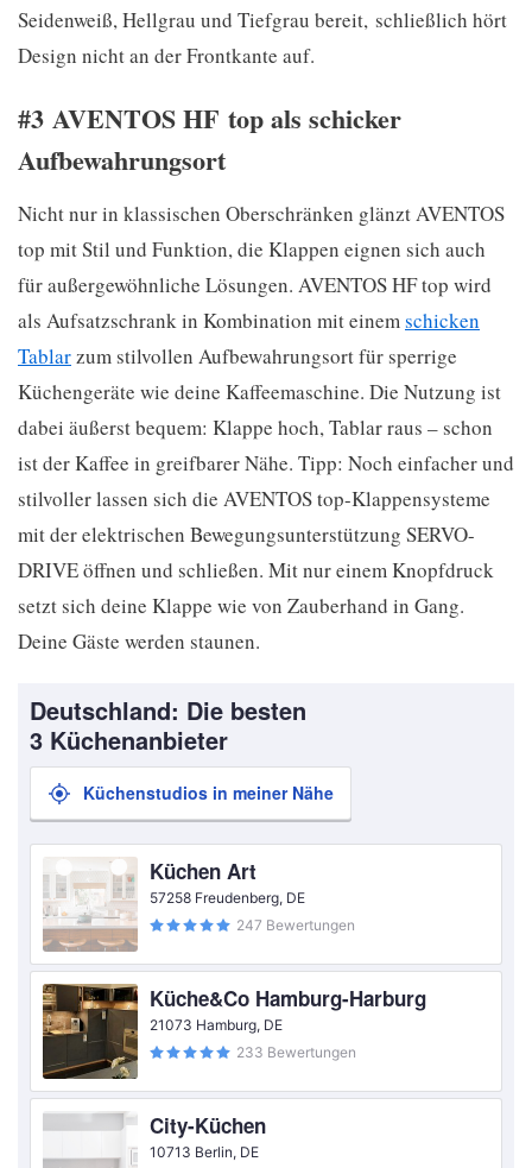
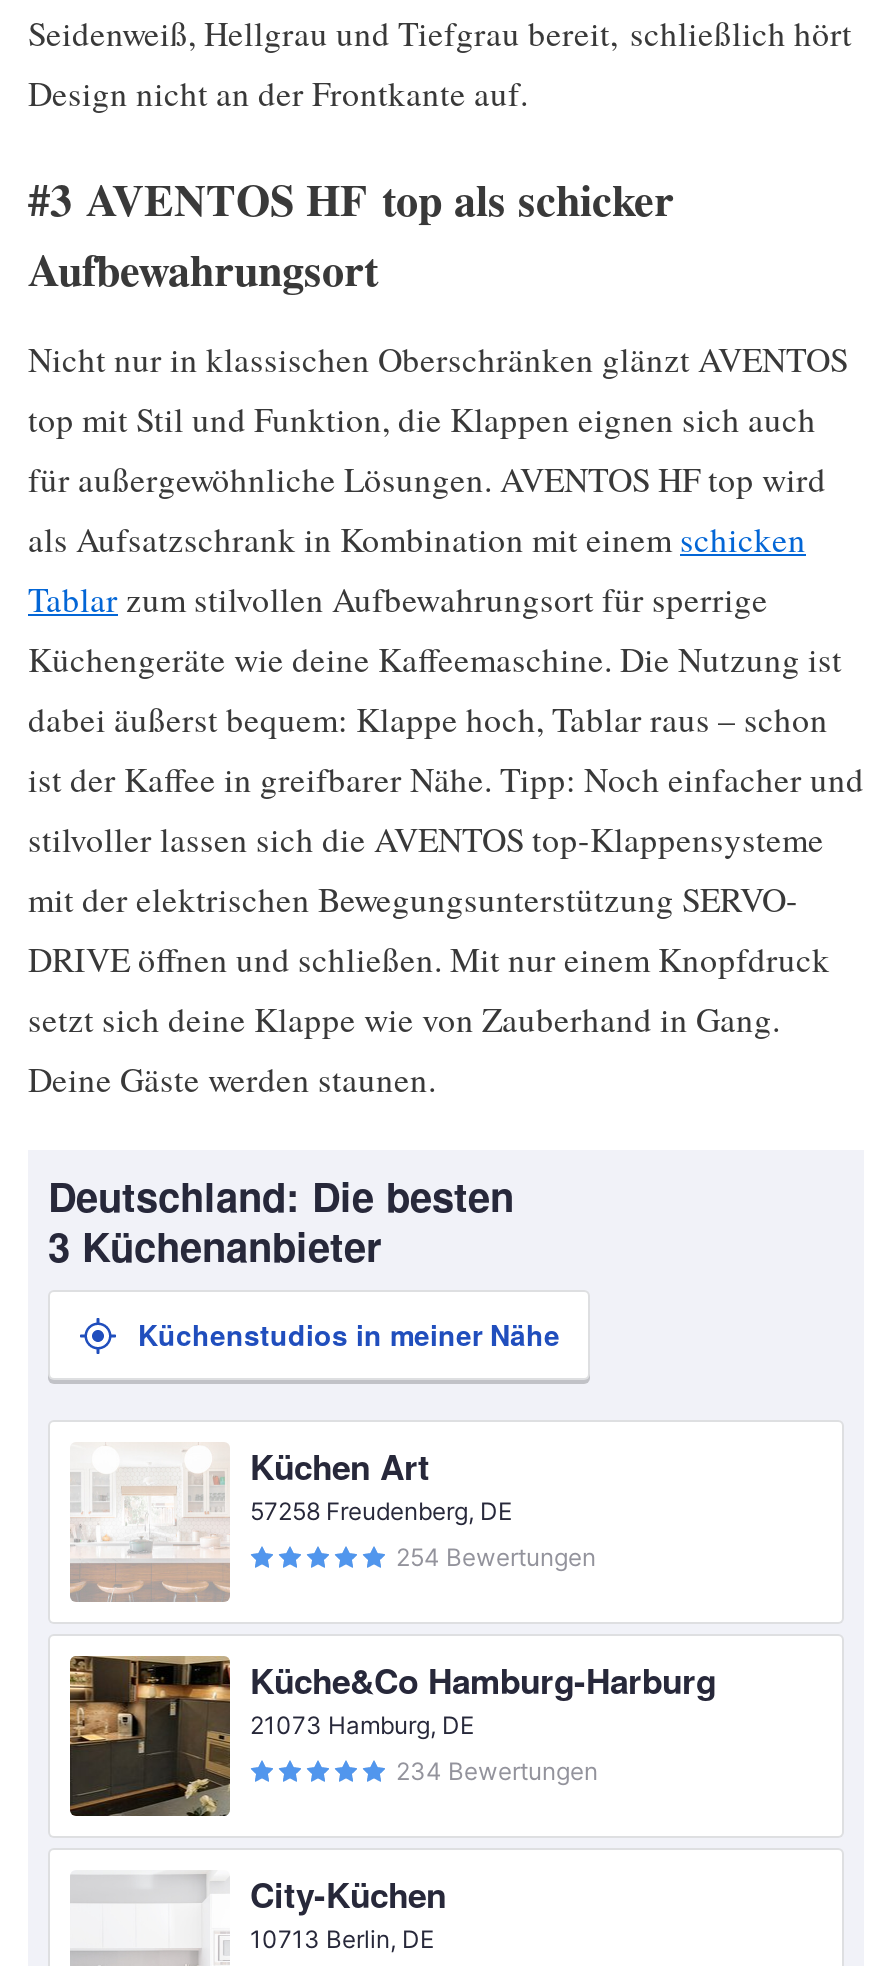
[236,916,355,934] 247 Bewertungen -> [396,1543,596,1573] 254 Bewertungen
[236,1044,356,1061] 233 Bewertungen -> [396,1757,598,1787] 234 Bewertungen

